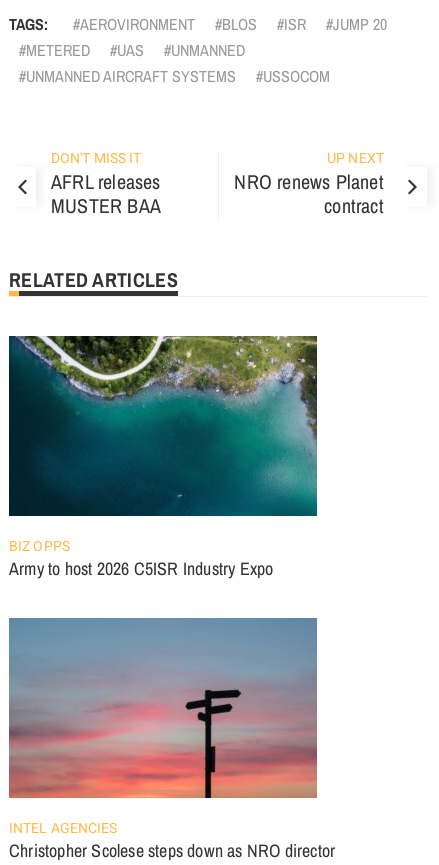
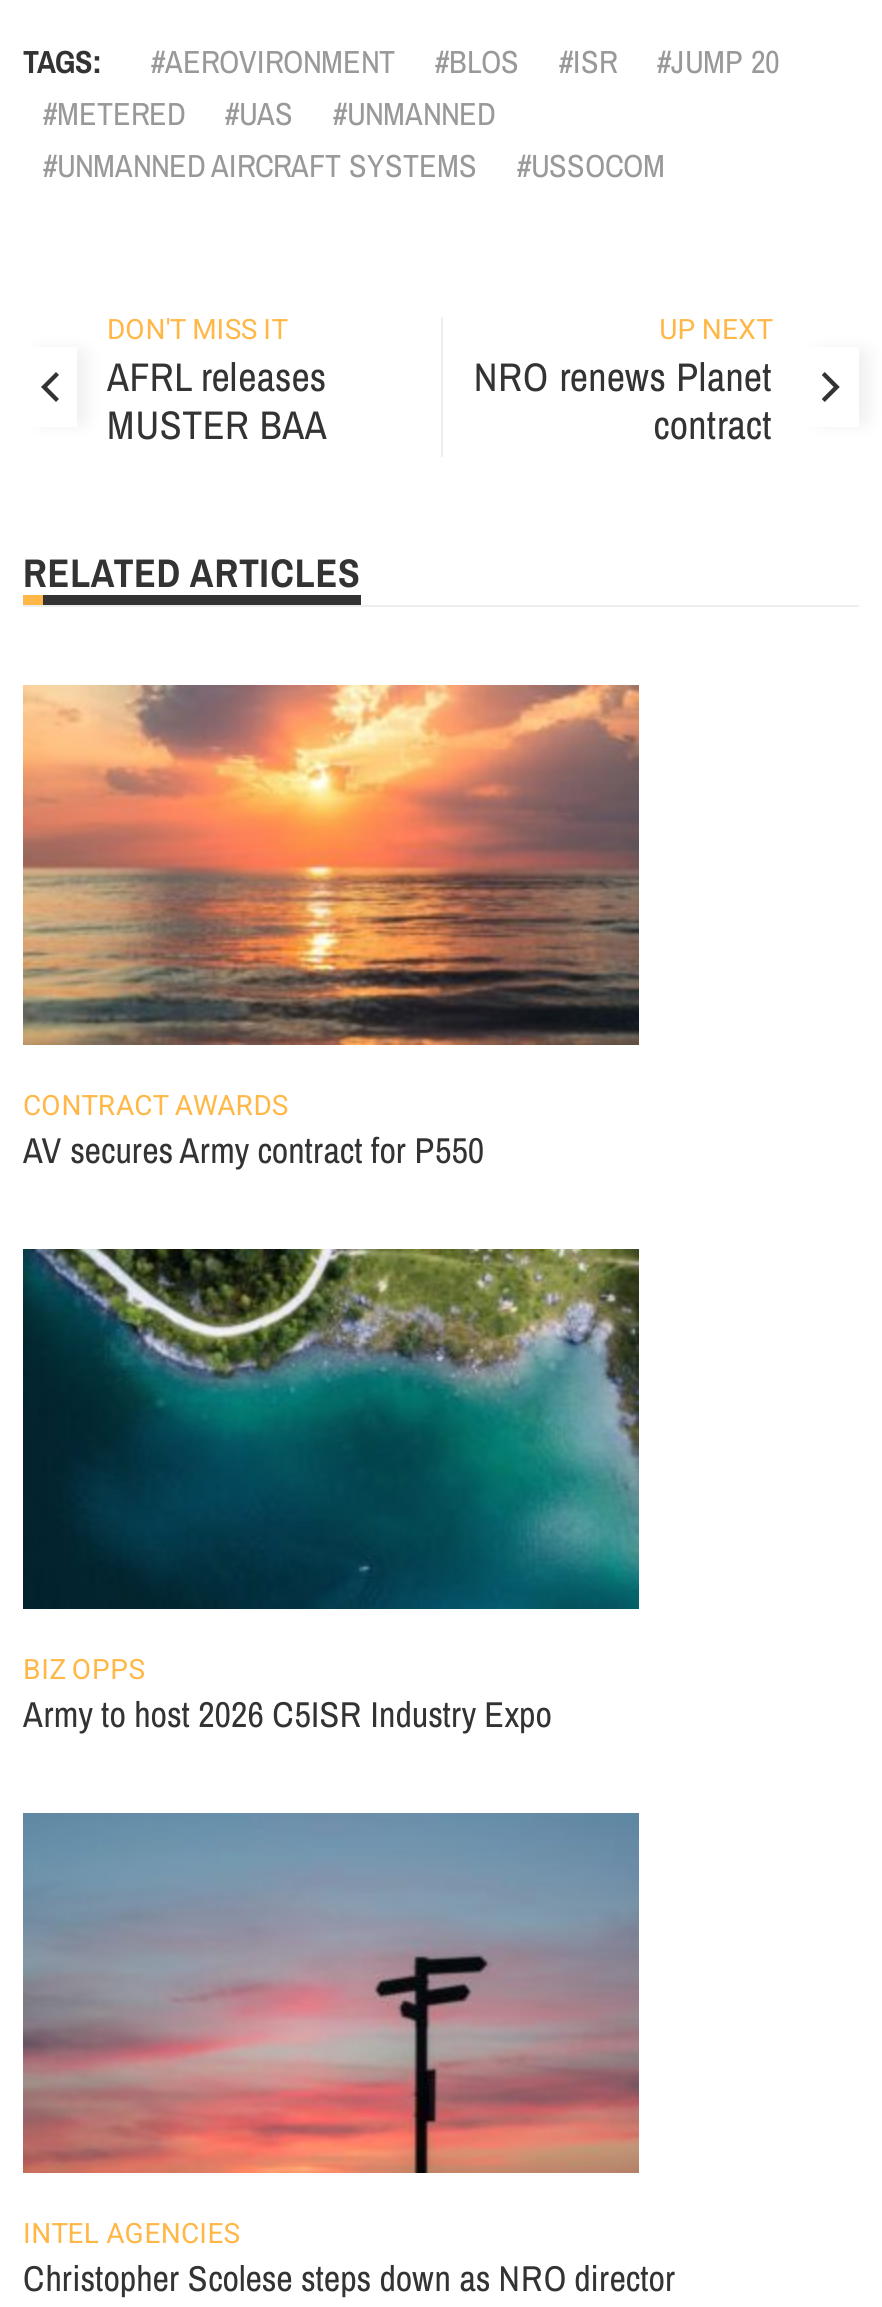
none -> [21,683,641,1174] [image] | CONTRACT AWARDS | AV secures Army contract for P550

